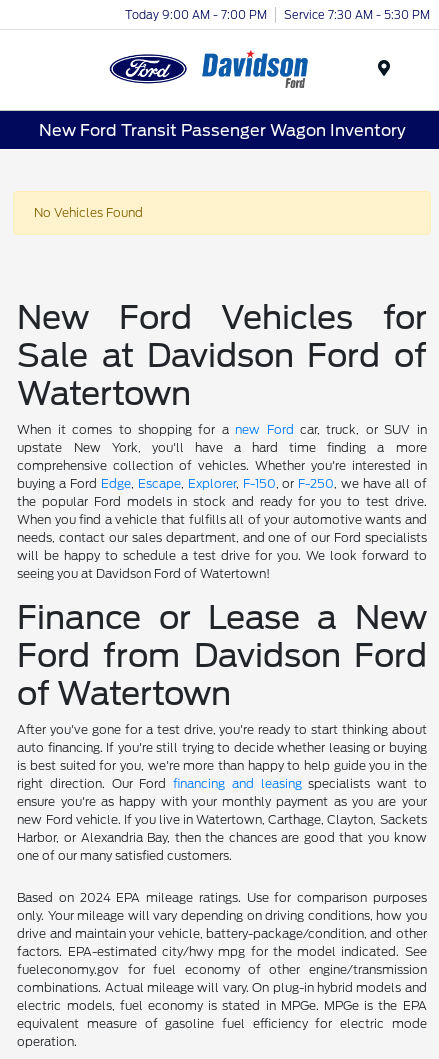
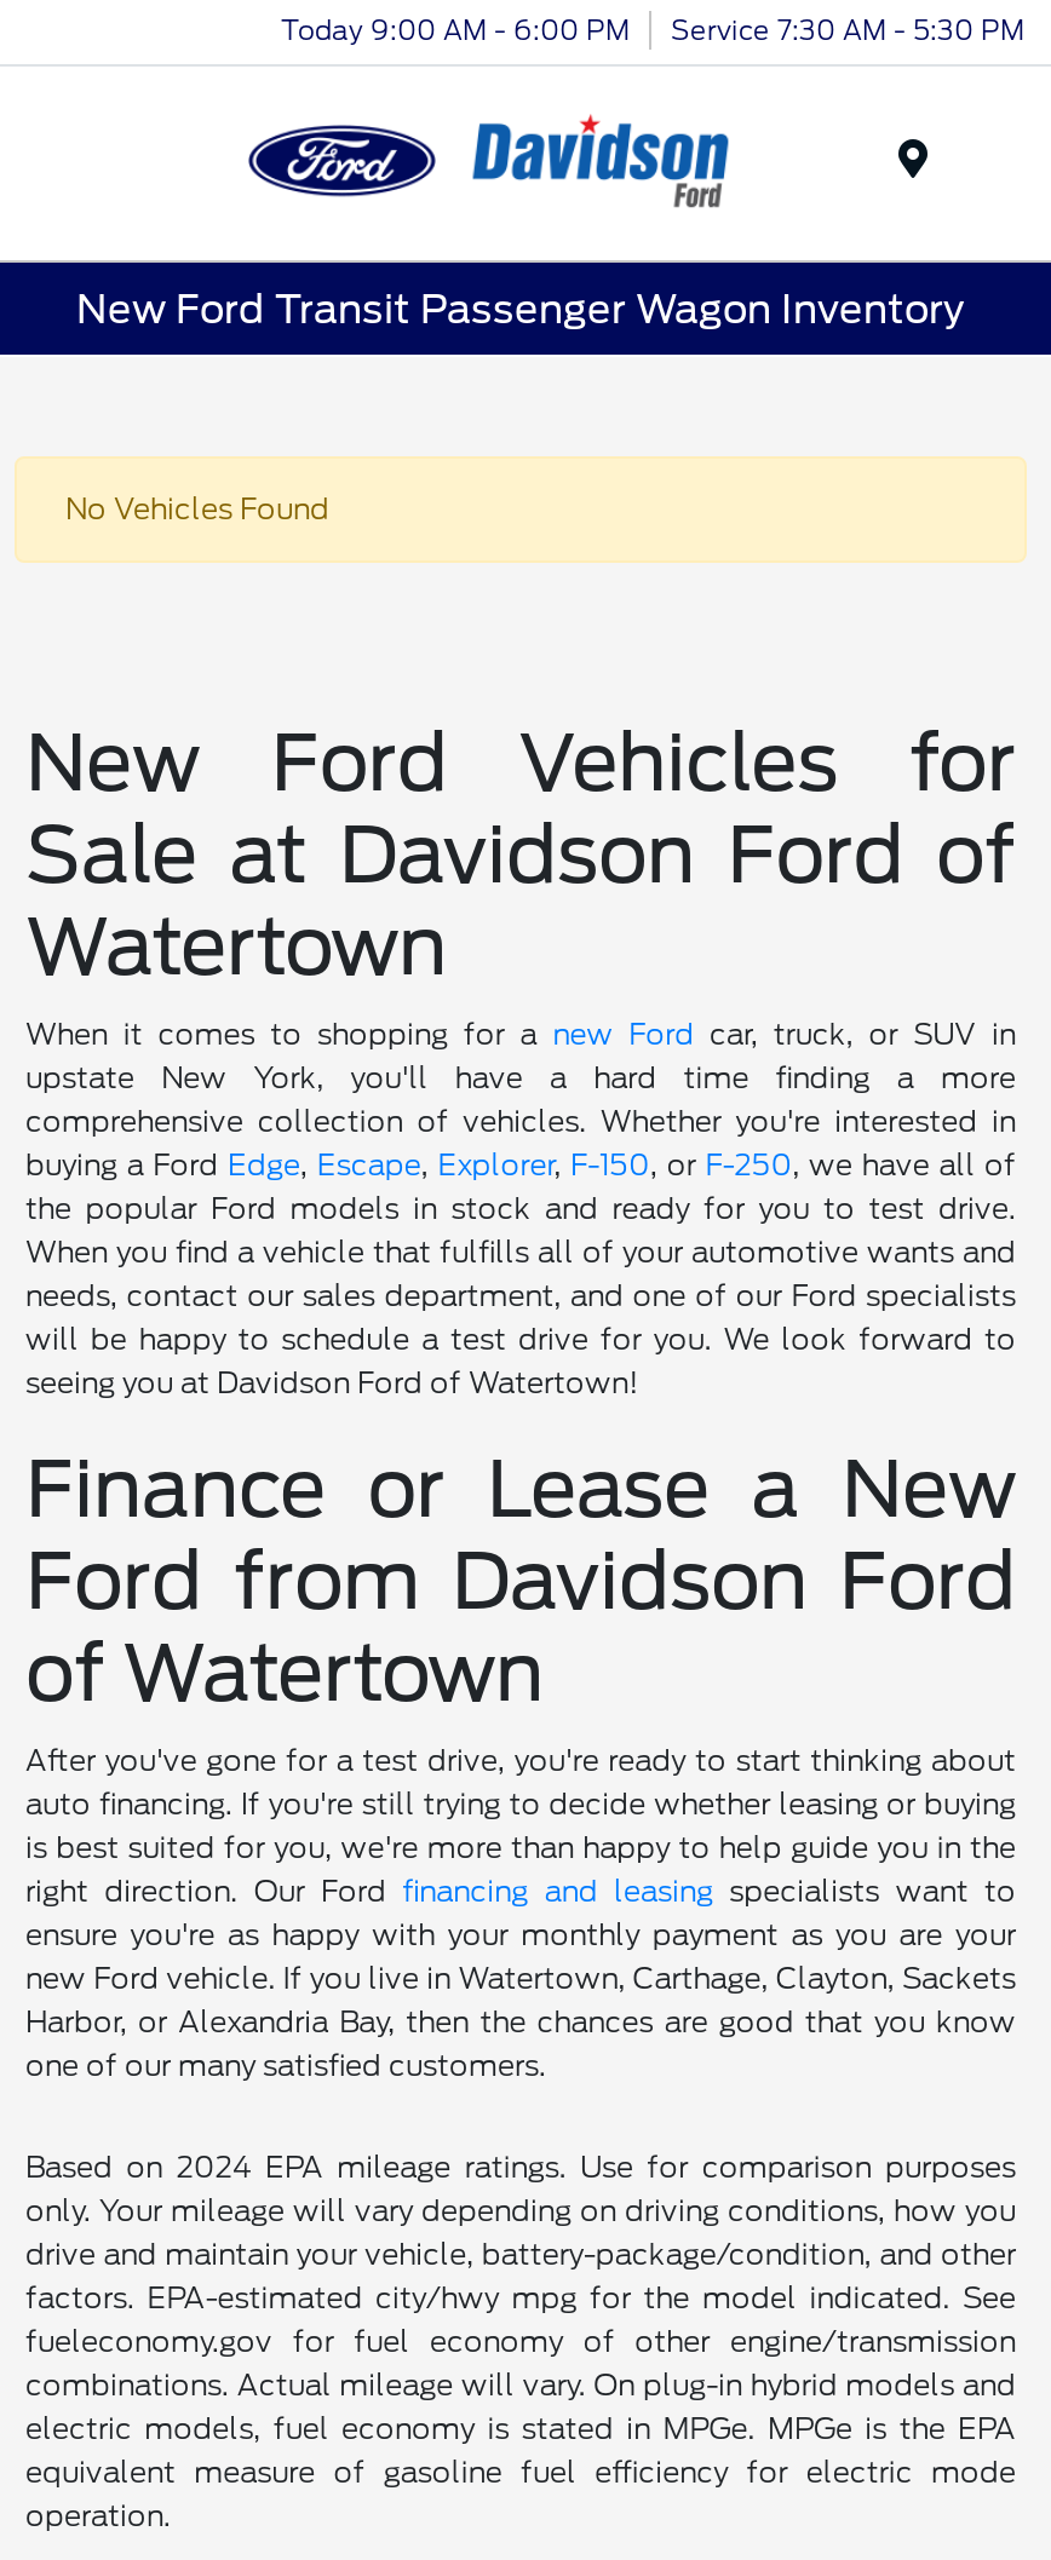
[125,7,430,21] Today 9:00 AM - 7:00 PM Service 7:30 AM - 5:30 PM -> [281,12,1024,46] Today 9:00 AM - 6:00 PM Service 7:30 AM - 5:30 PM

